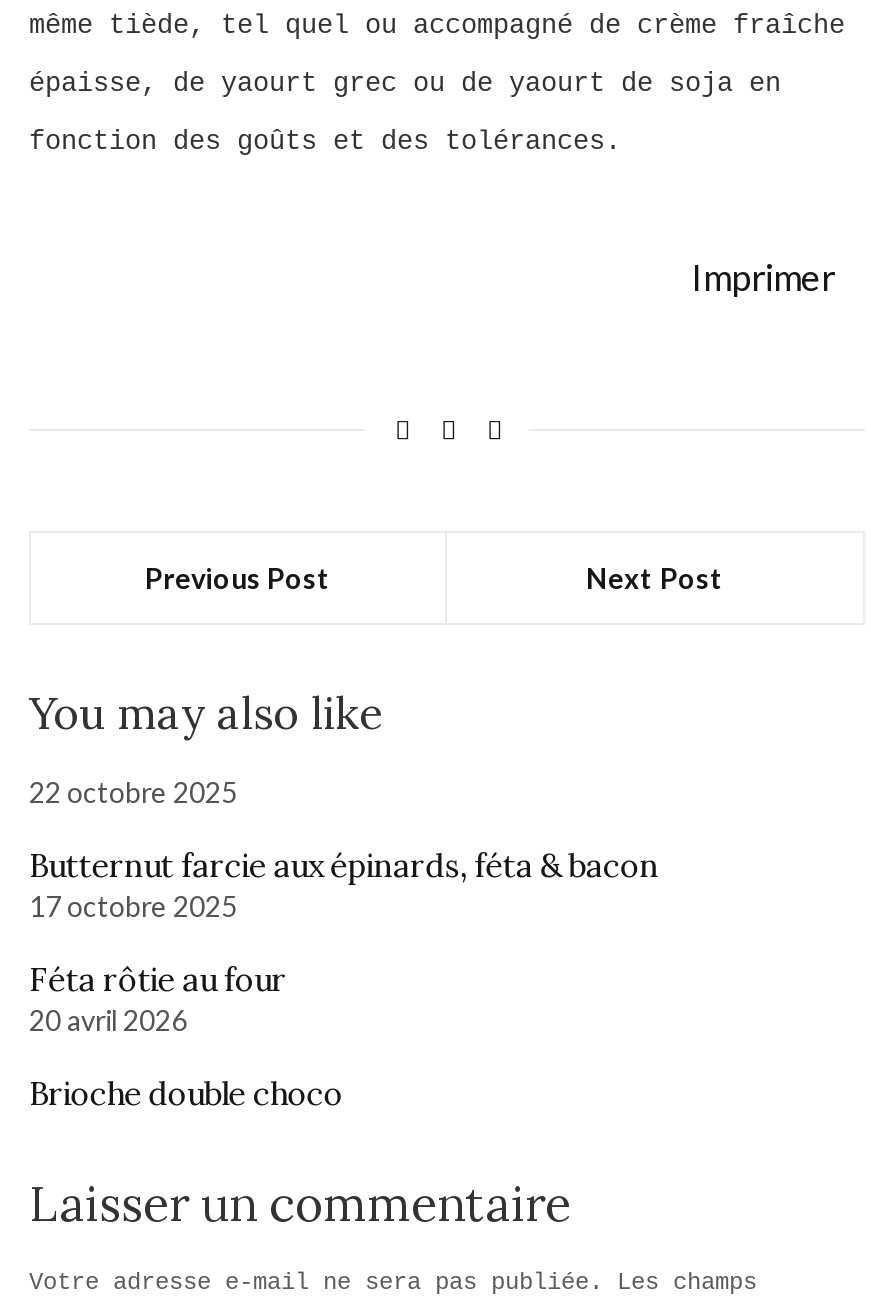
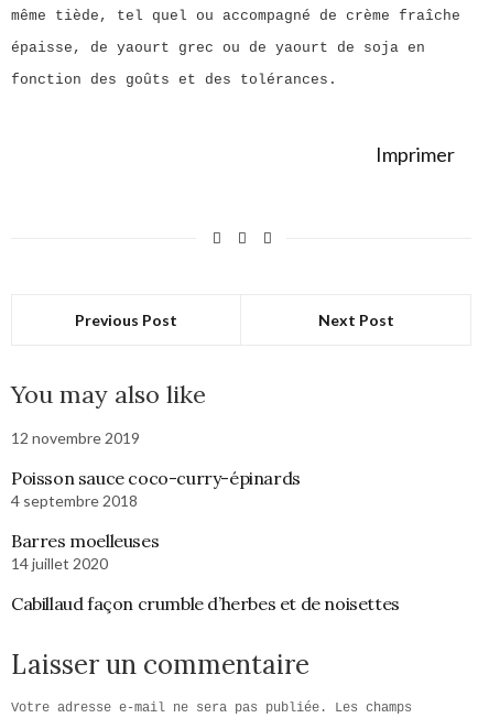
[29,775,237,809] 22 octobre 2025 -> [11,428,140,447] 12 novembre 2019
[29,845,659,923] Butternut farcie aux épinards, féta & bacon | 17 octobre 2025 -> [11,467,300,510] Poisson sauce coco-curry-épinards | 4 septembre 2018
[29,959,287,1037] Féta rôtie au four | 20 avril 2026 -> [11,530,159,573] Barres moelleuses | 14 juillet 2020
[29,1073,343,1113] Brioche double choco -> [11,592,400,614] Cabillaud façon crumble d’herbes et de noisettes

